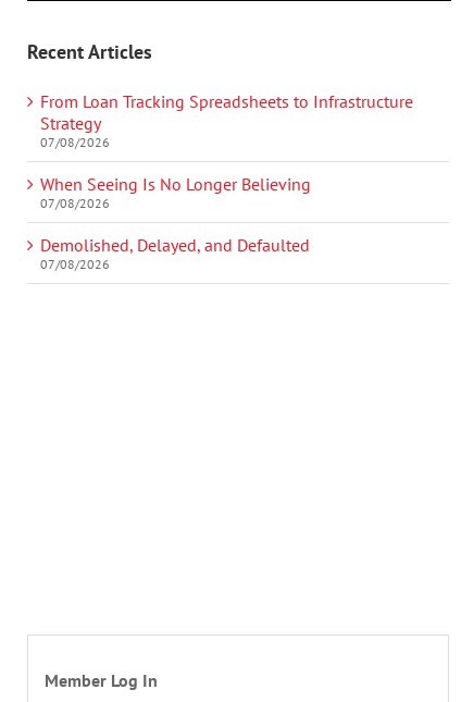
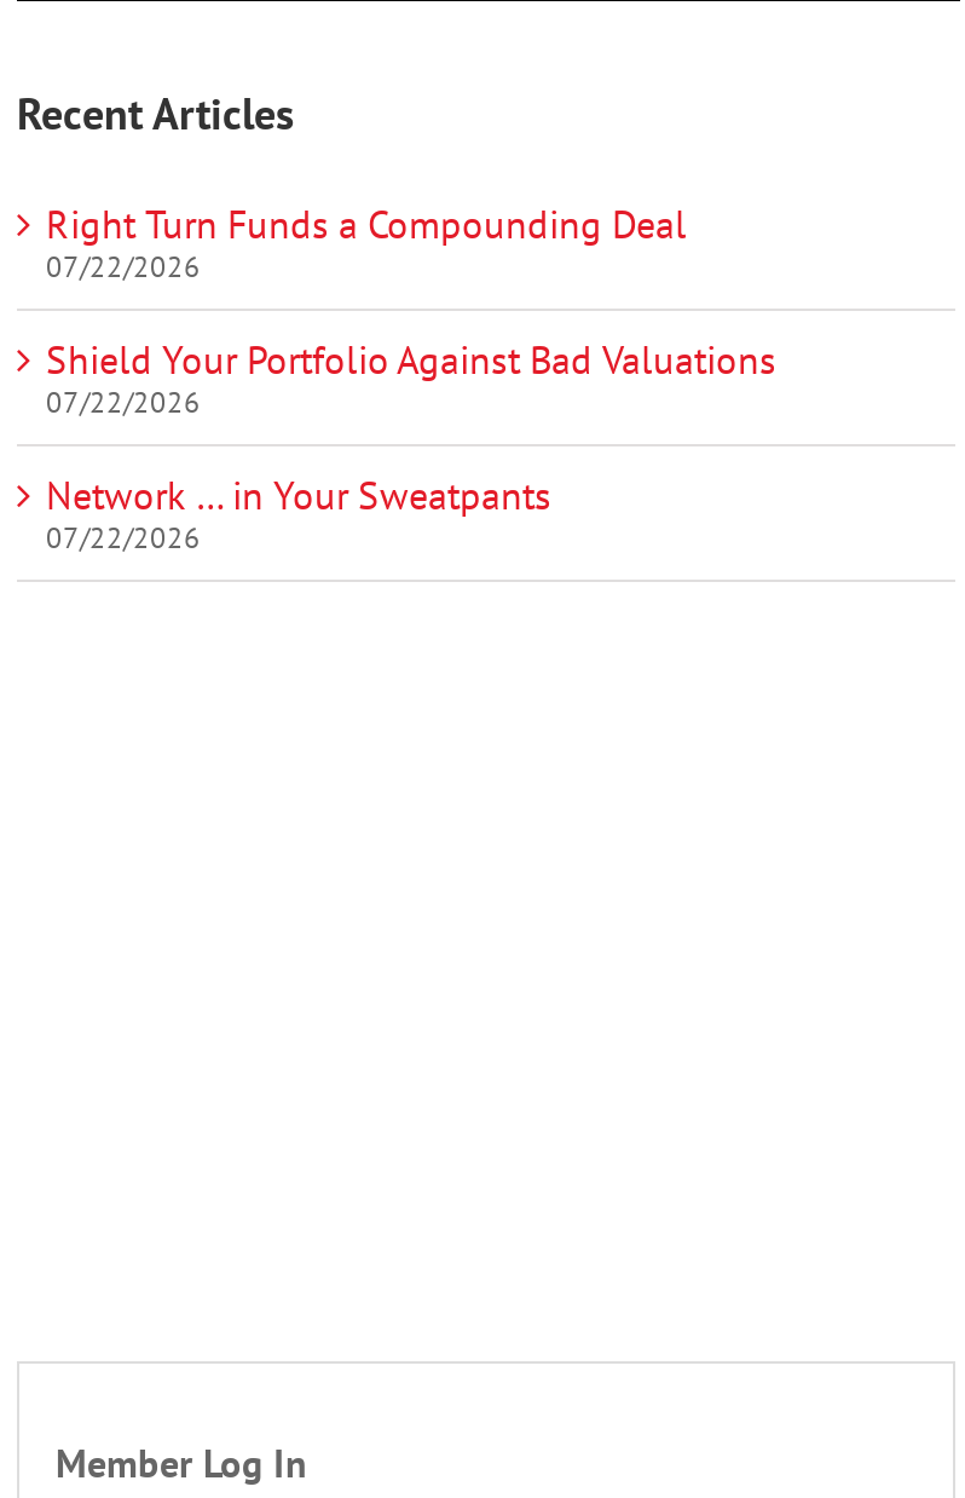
[40,90,413,150] From Loan Tracking Spreadsheets to Infrastructure | Strategy | 07/08/2026 -> [46,200,687,285] Right Turn Funds a Compounding Deal | 07/22/2026
[40,173,311,211] When Seeing Is No Longer Believing | 07/08/2026 -> [46,335,776,420] Shield Your Portfolio Against Bad Valuations | 07/22/2026
[40,234,310,272] Demolished, Delayed, and Defaulted | 07/08/2026 -> [46,471,551,556] Network … in Your Sweatpants | 07/22/2026

